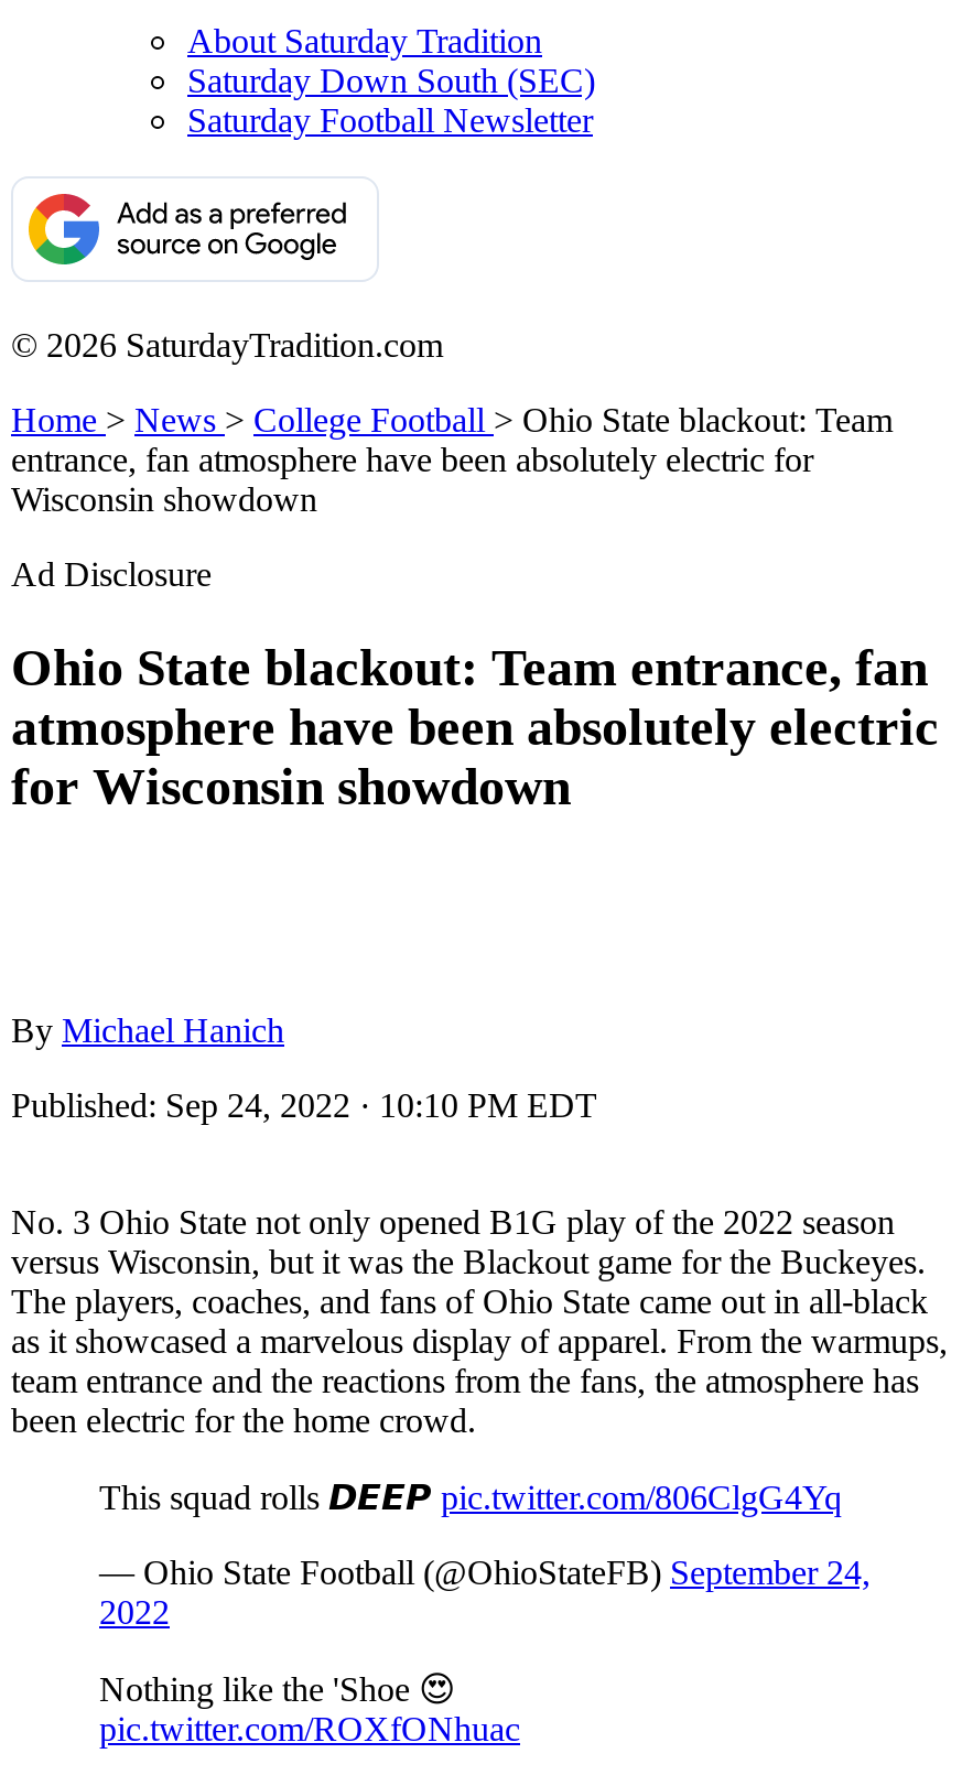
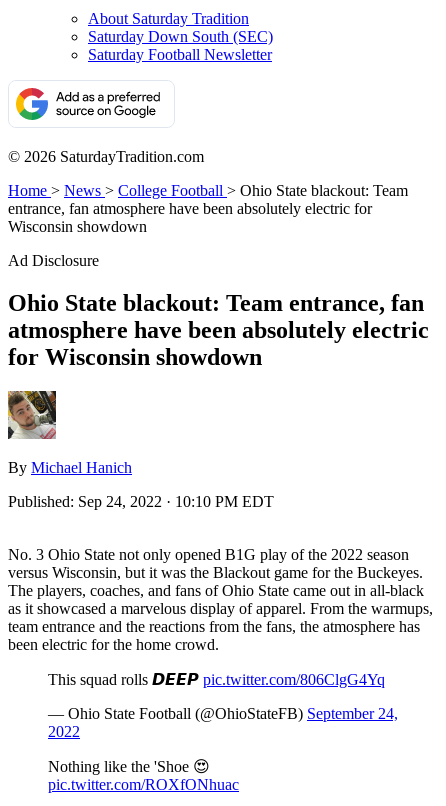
none -> [7,390,57,440] [image]

